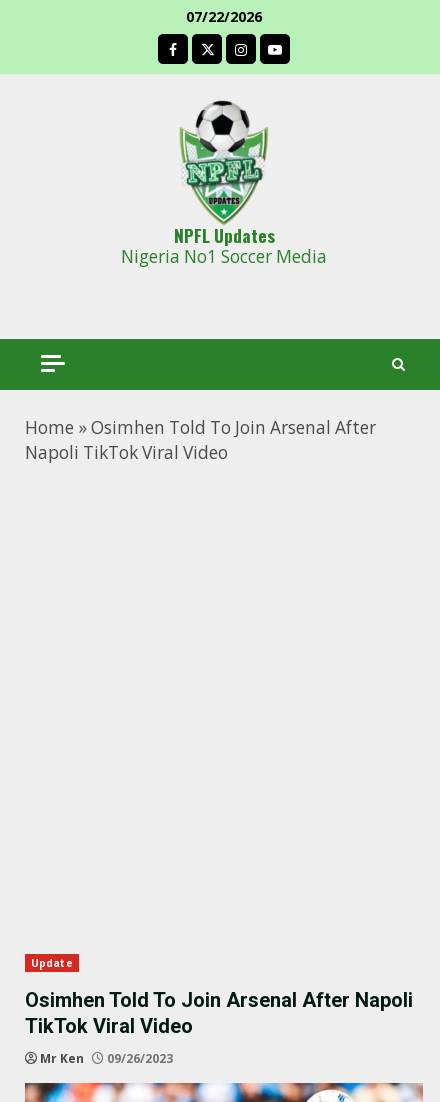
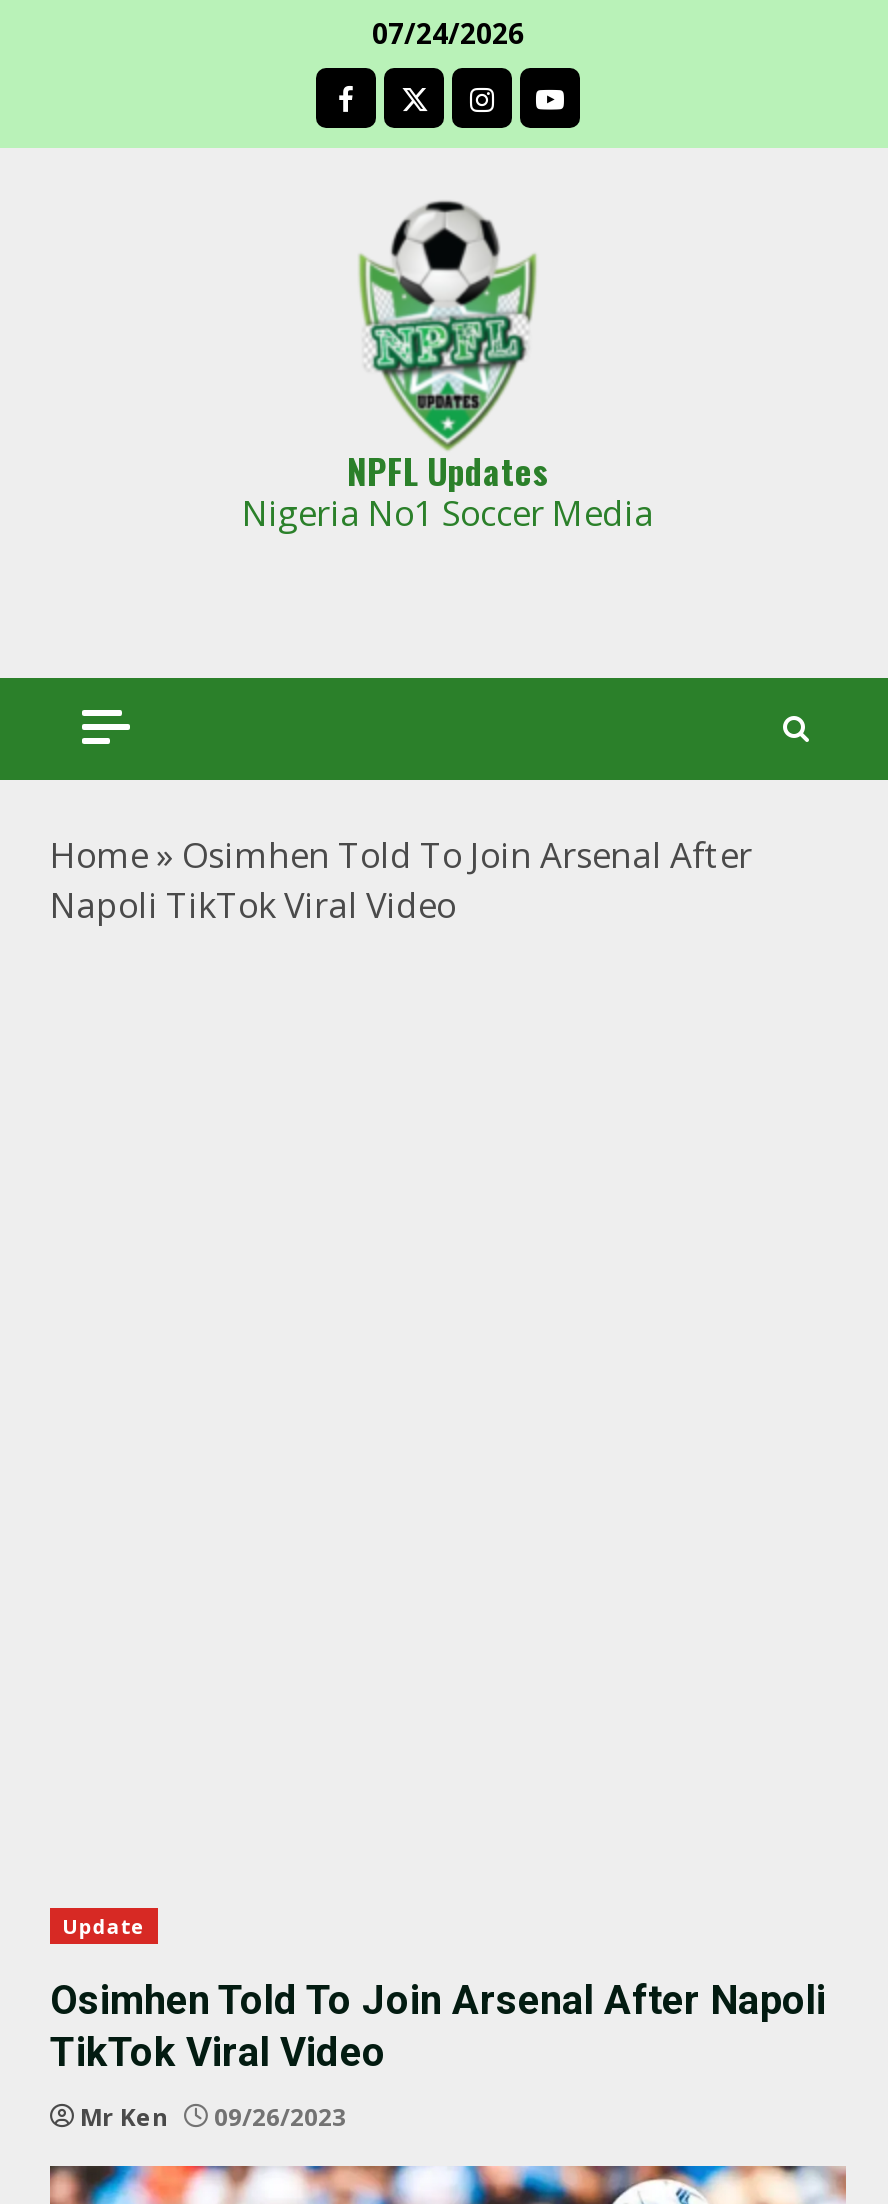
[186,7,262,26] 07/22/2026 -> [372,14,524,52] 07/24/2026

